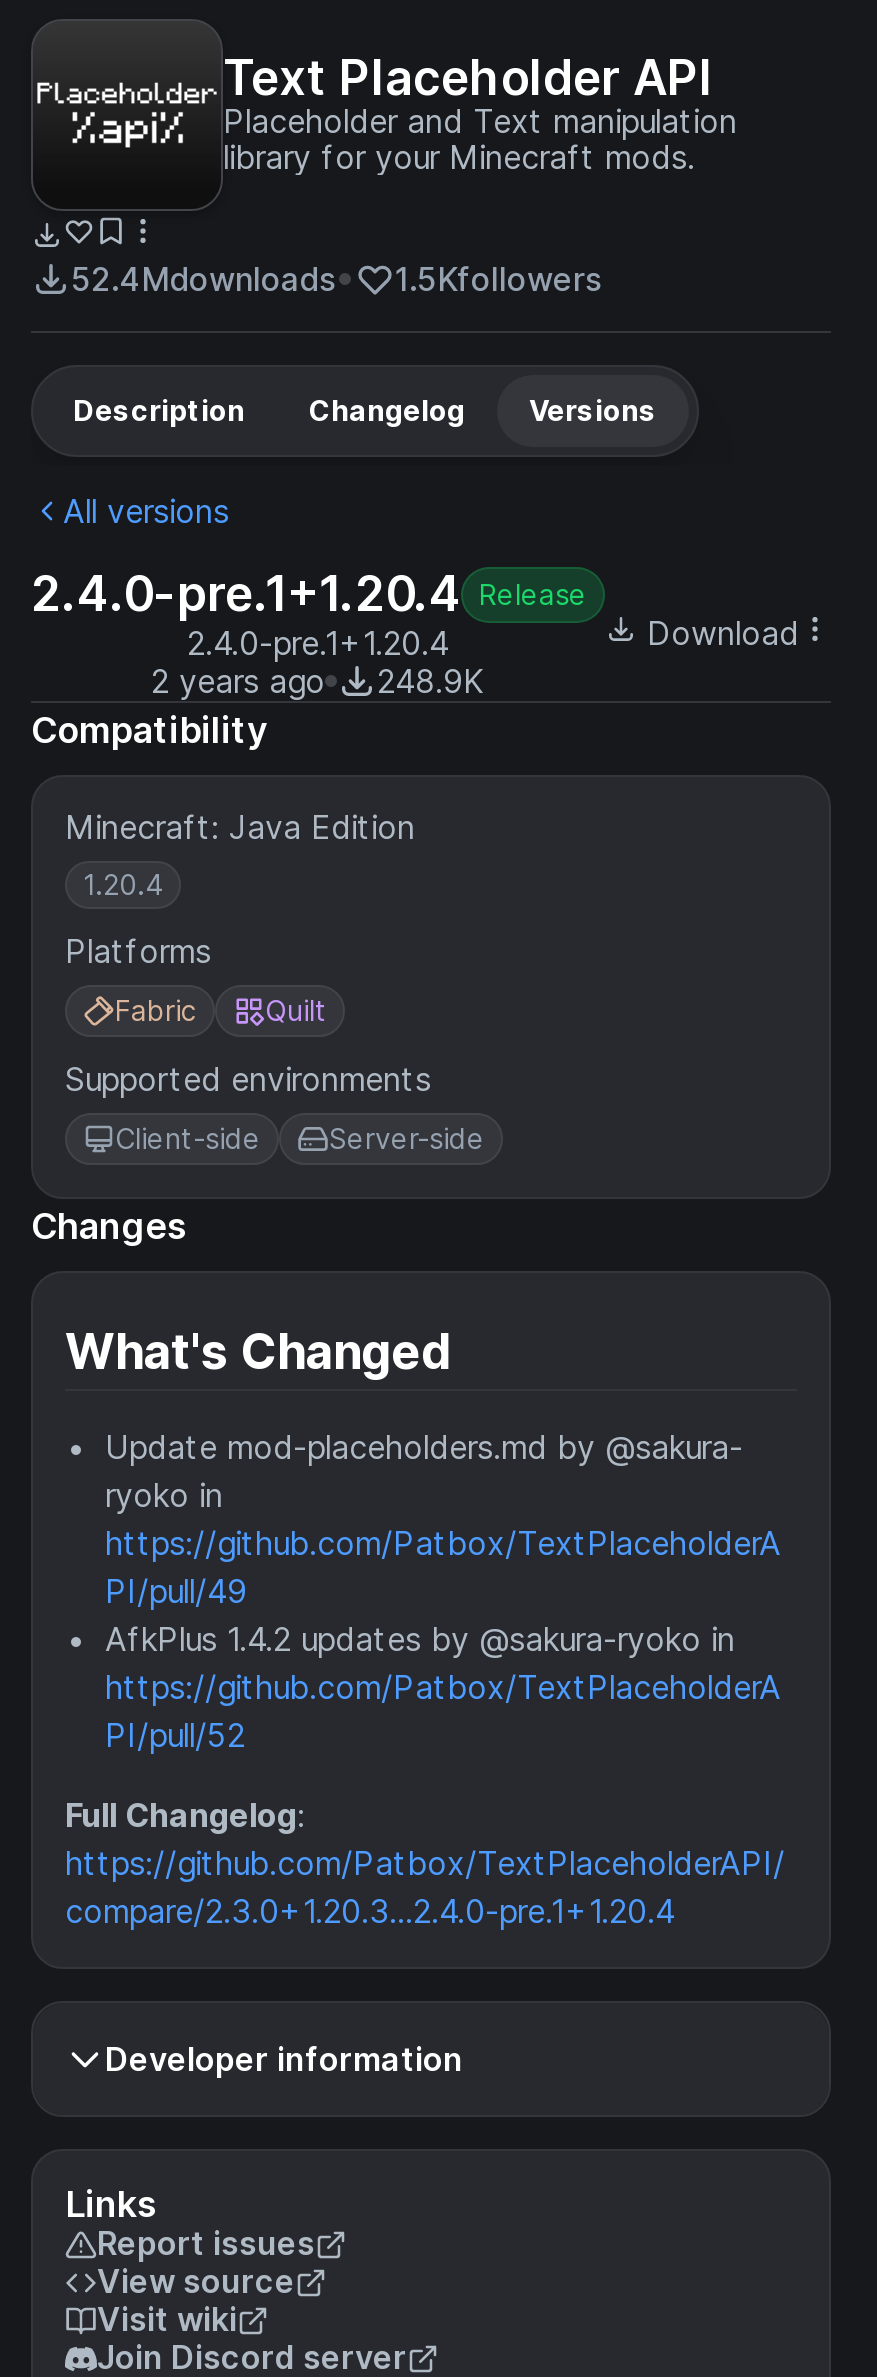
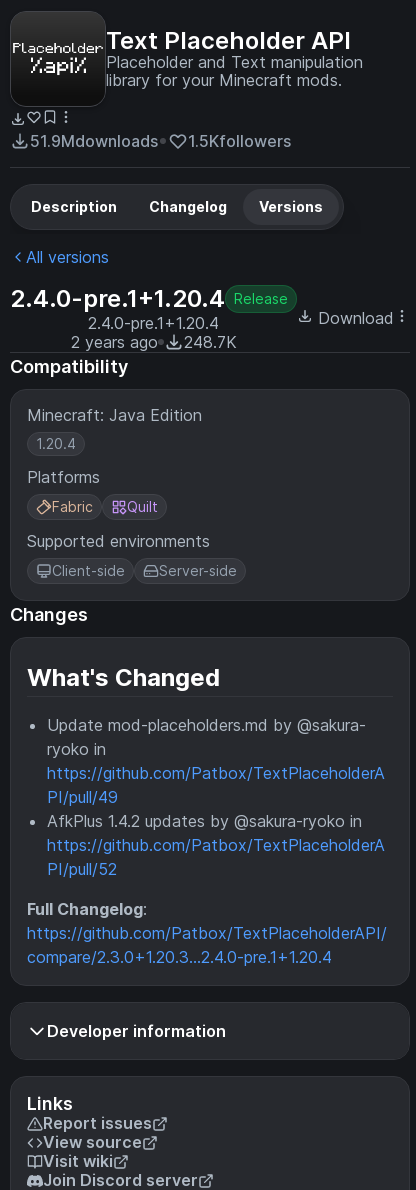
[71,259,601,299] 52.4Mdownloads 1.5Kfollowers -> [30,131,291,151] 51.9Mdownloads 1.5Kfollowers
[151,661,485,701] 2 years ago 248.9K -> [70,332,236,352] 2 years ago 248.7K

